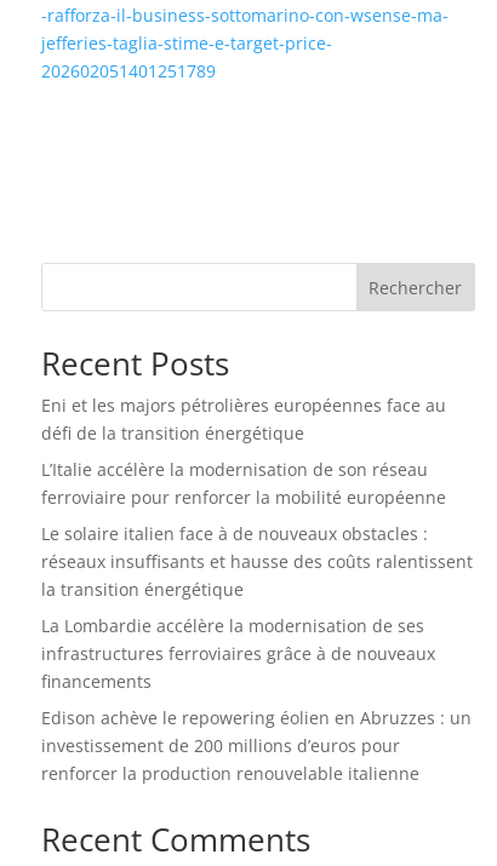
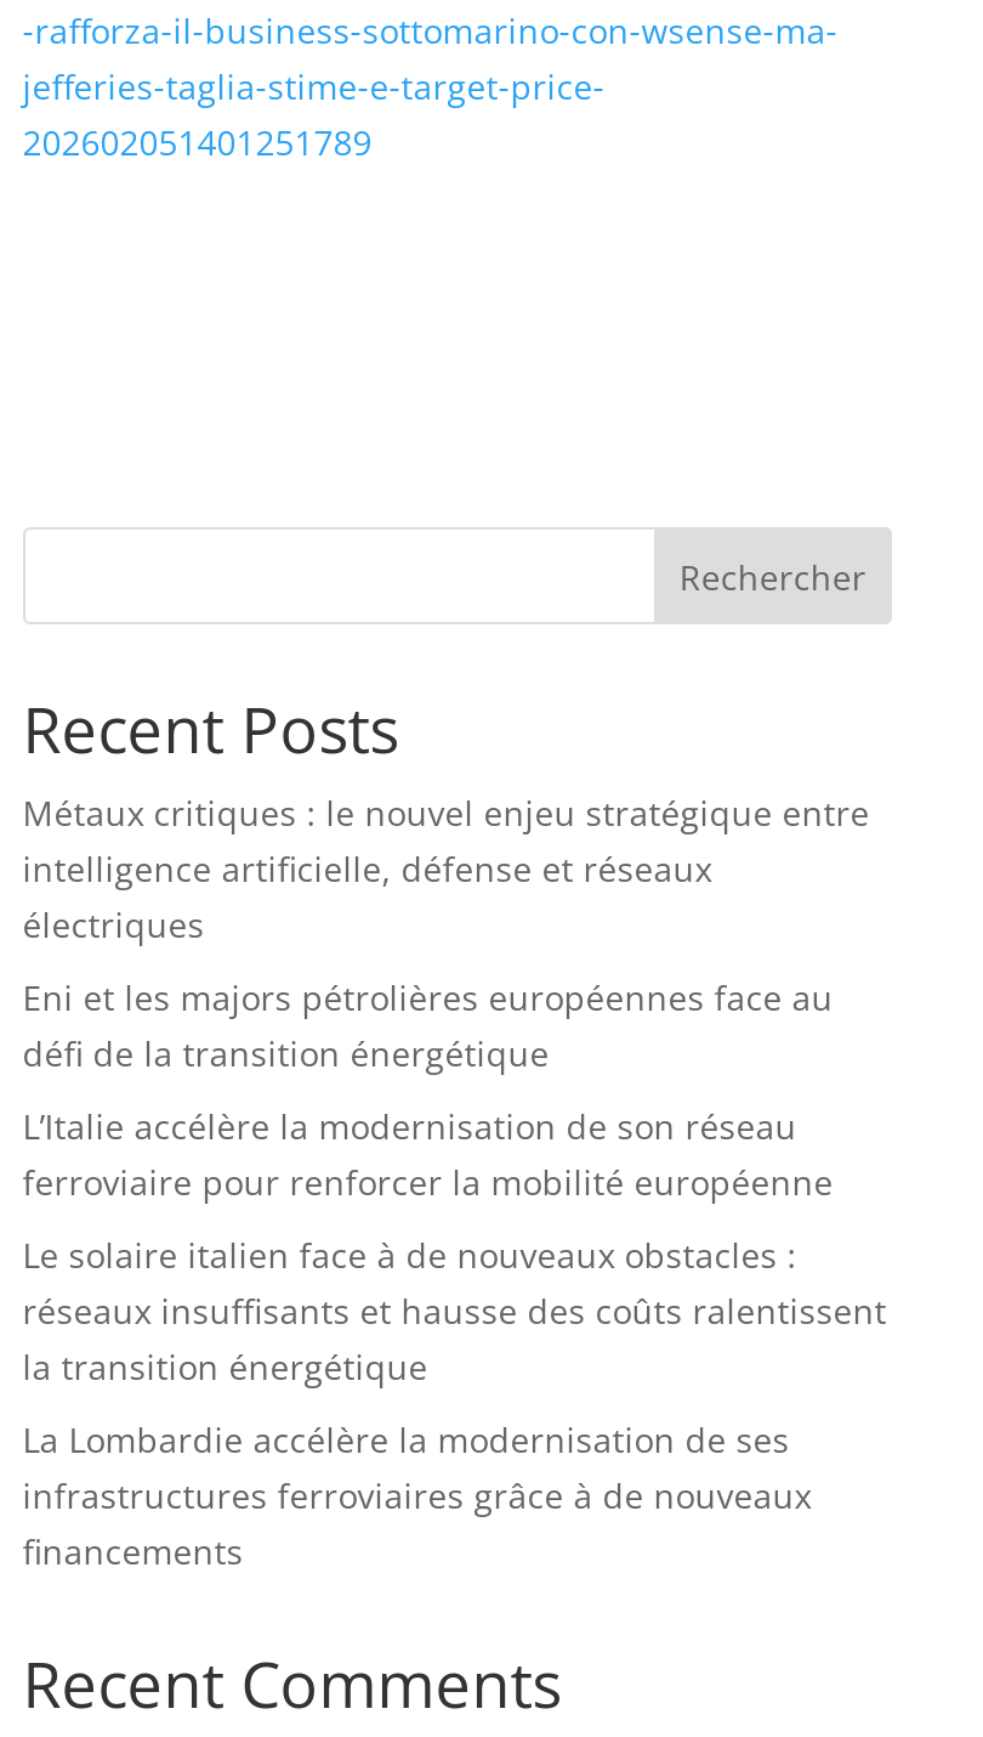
none -> [23,790,870,947] Métaux critiques : le nouvel enjeu stratégique entre | intelligence artificielle, défense et réseaux | électriques
moved [41,394,473,693] -> [23,974,887,1574]: Eni et les majors pétrolières européennes face au | défi de la transition énergétique | L’Italie accélère la modernisation de son réseau | ... | infrastructures ferroviaires grâce à de nouveaux | financements
[41,706,471,785] Edison achève le repowering éolien en Abruzzes : un | investissement de 200 millions d’euros pour | renforcer la production renouvelable italienne -> none

